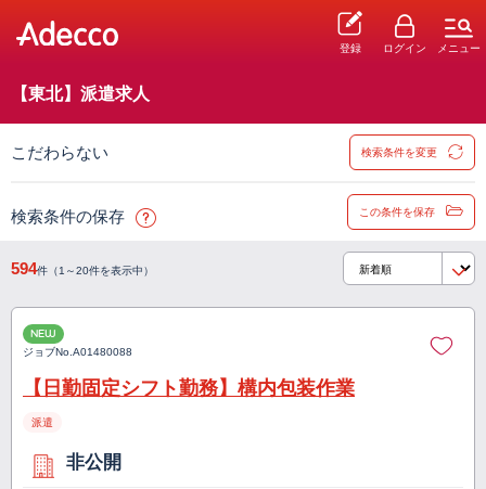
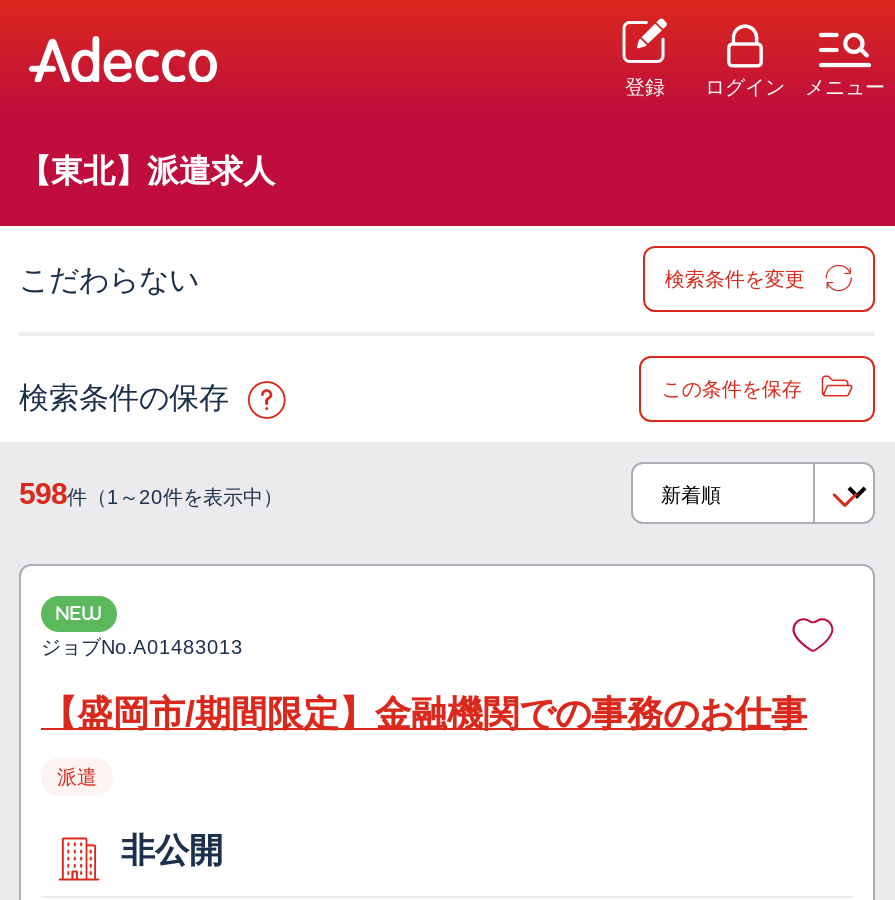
[11,259,154,277] 594件（1～20件を表示中） -> [19,476,283,510] 598件（1～20件を表示中）
[23,346,132,358] ジョブNo. A01480088 -> [41,637,243,659] ジョブNo. A01483013
[23,378,355,399] 【日勤固定シフト勤務】構内包装作業 -> [41,695,807,735] 【盛岡市/期間限定】金融機関での事務のお仕事

